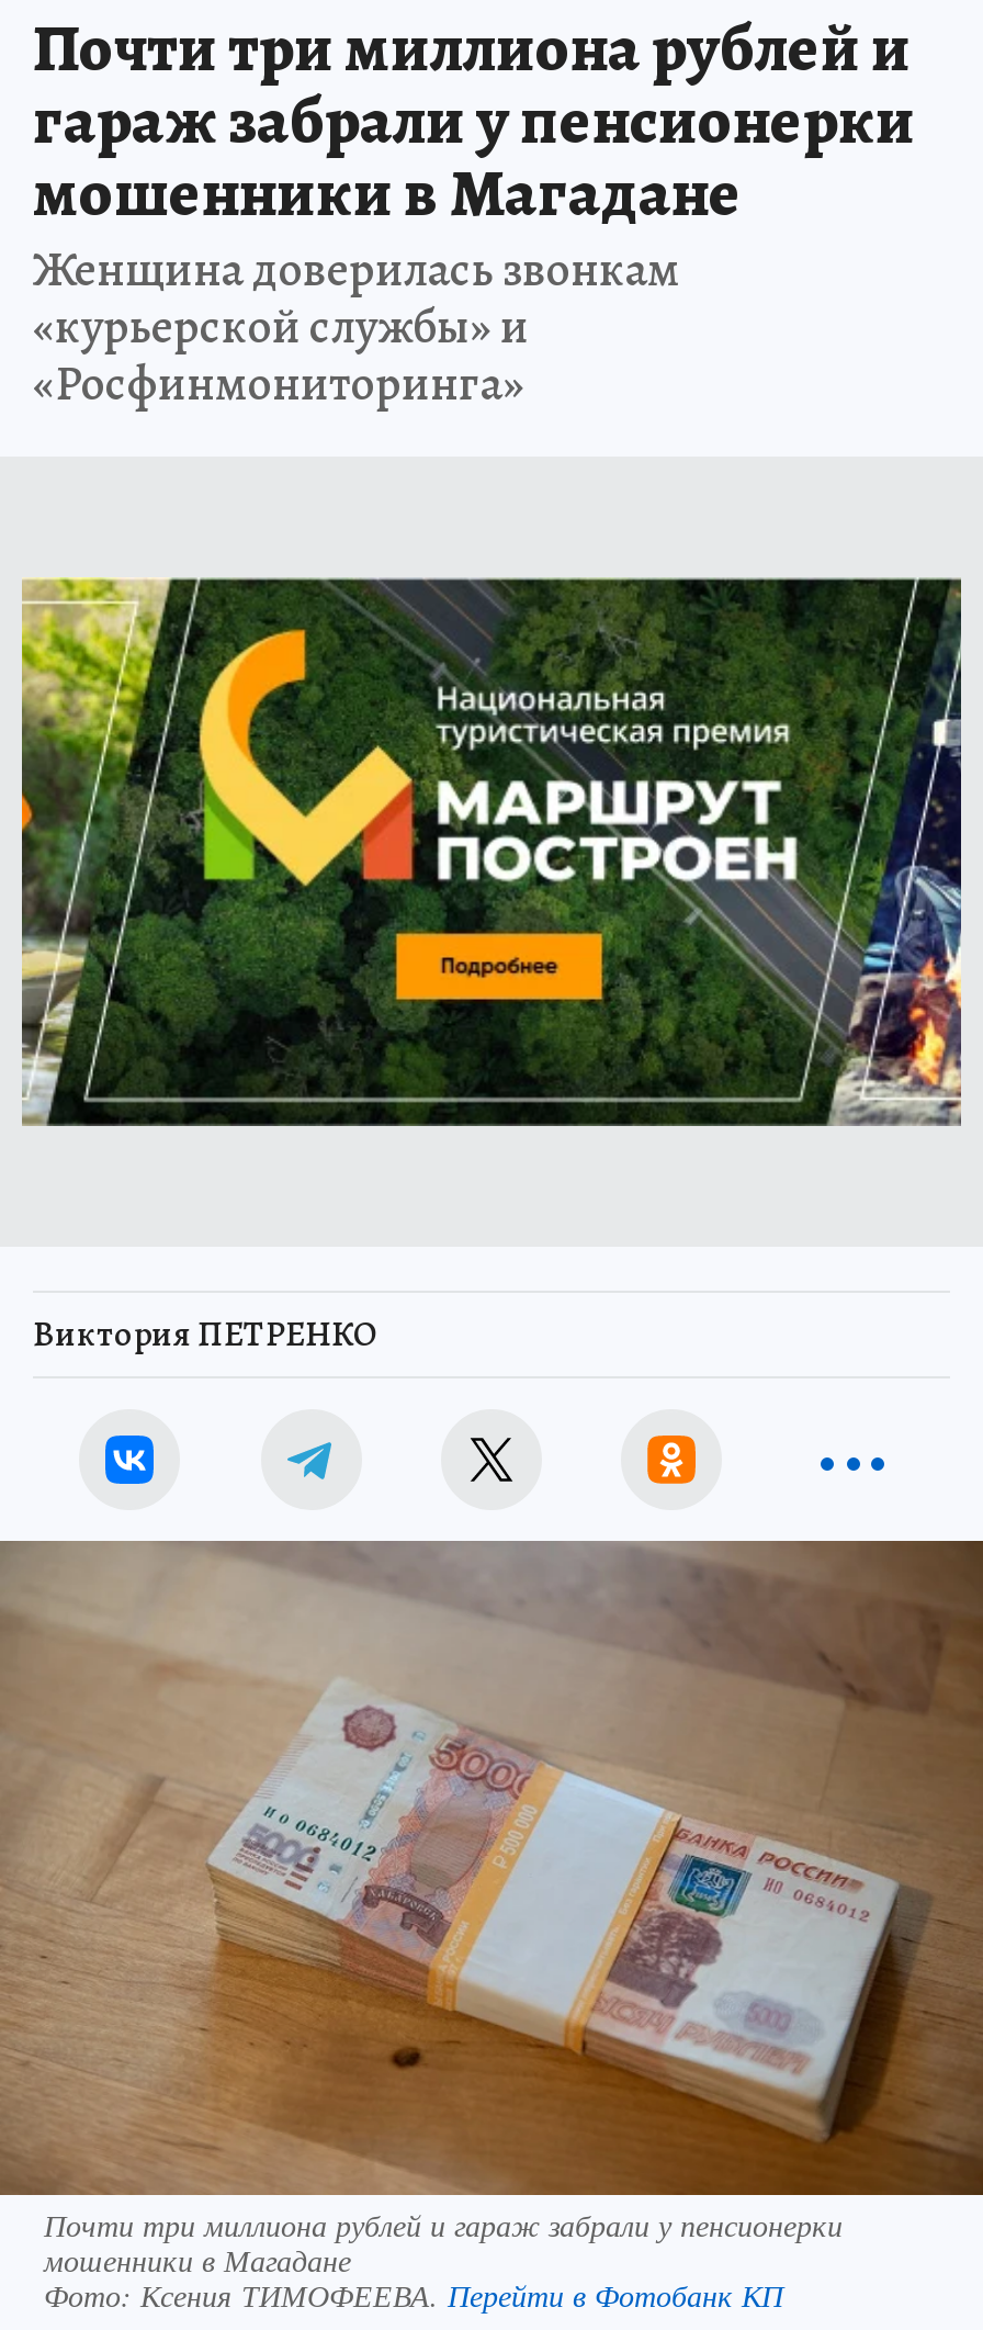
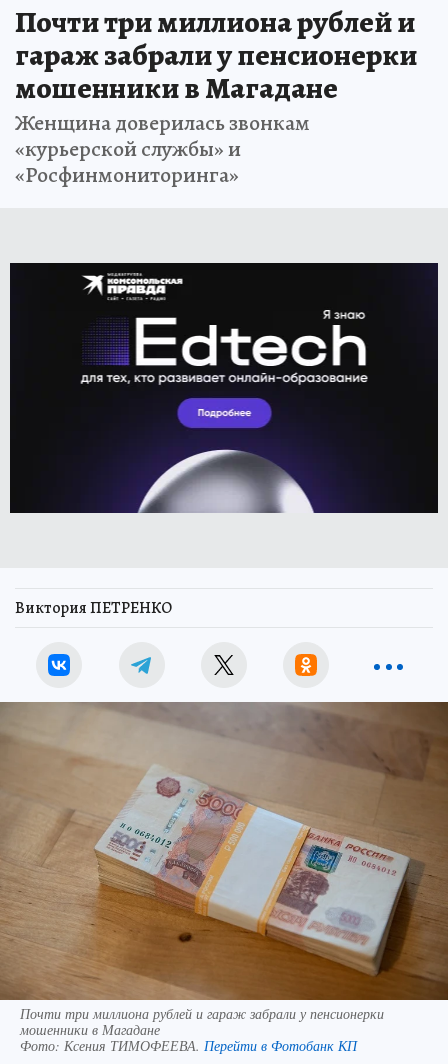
[20,577,963,1128] [image] -> [9,262,439,513] [image]

